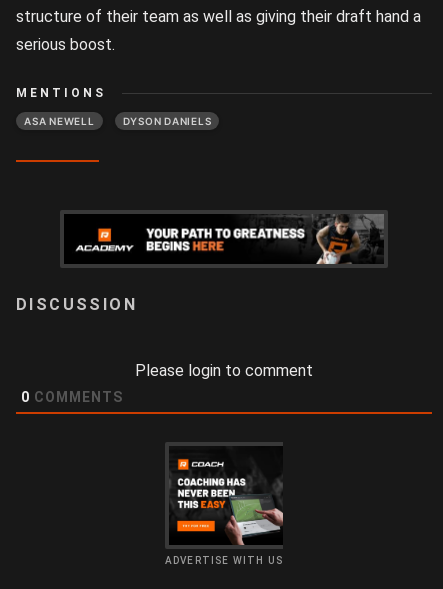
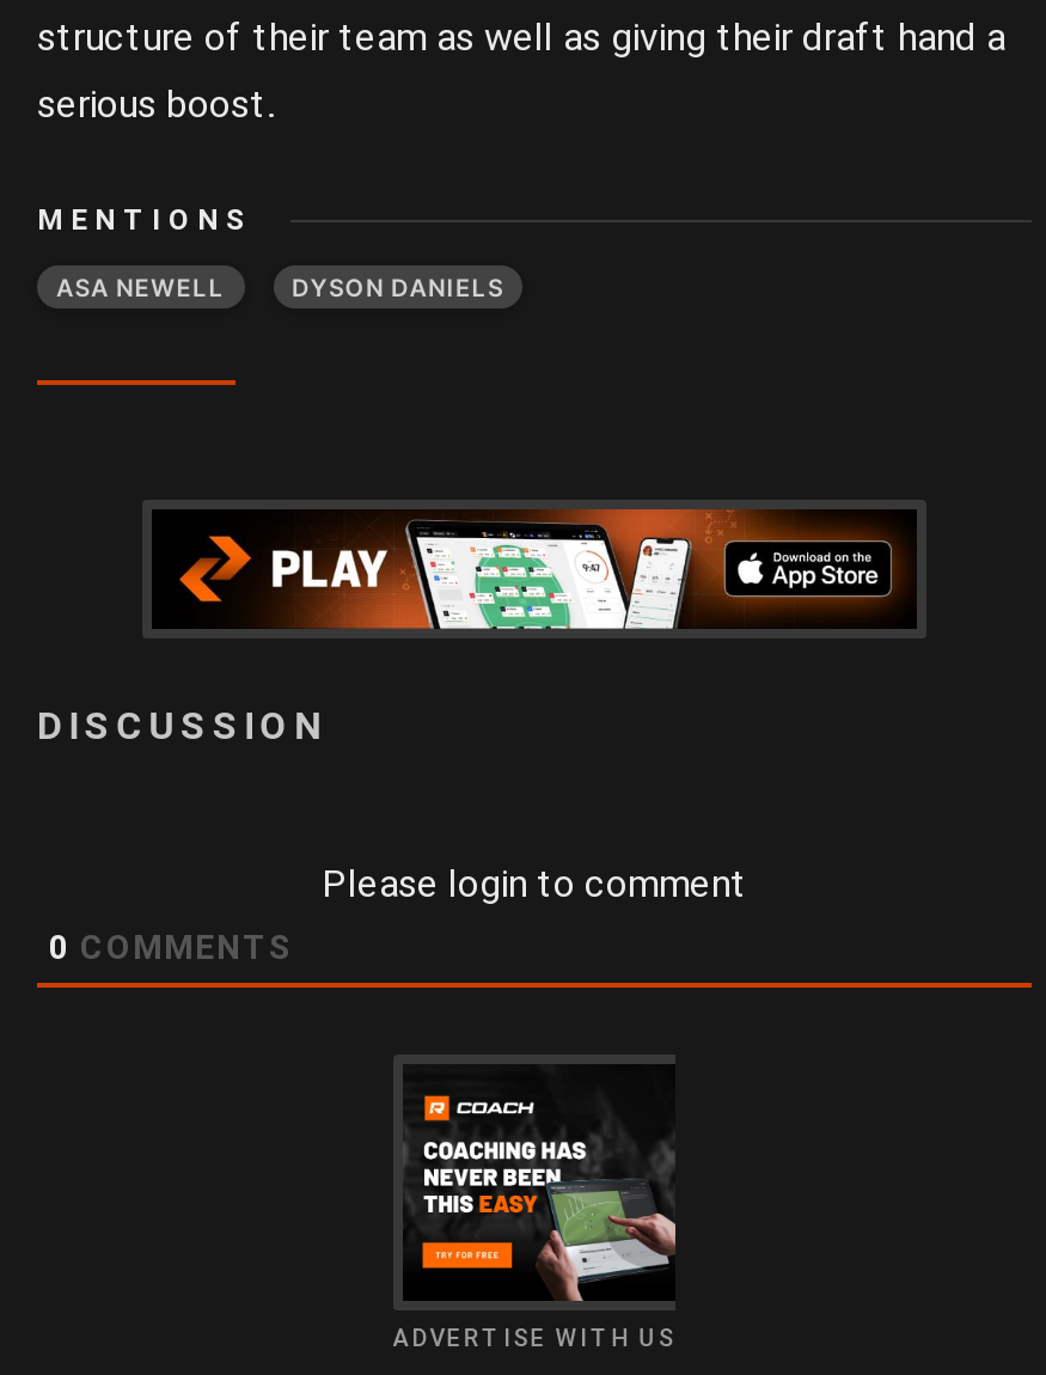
[75,214,384,265] [image] -> [178,507,917,631] [image]

